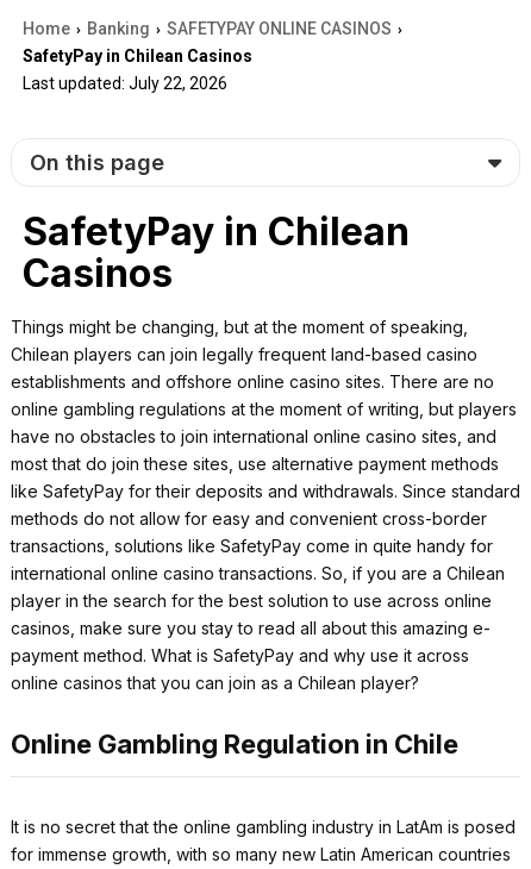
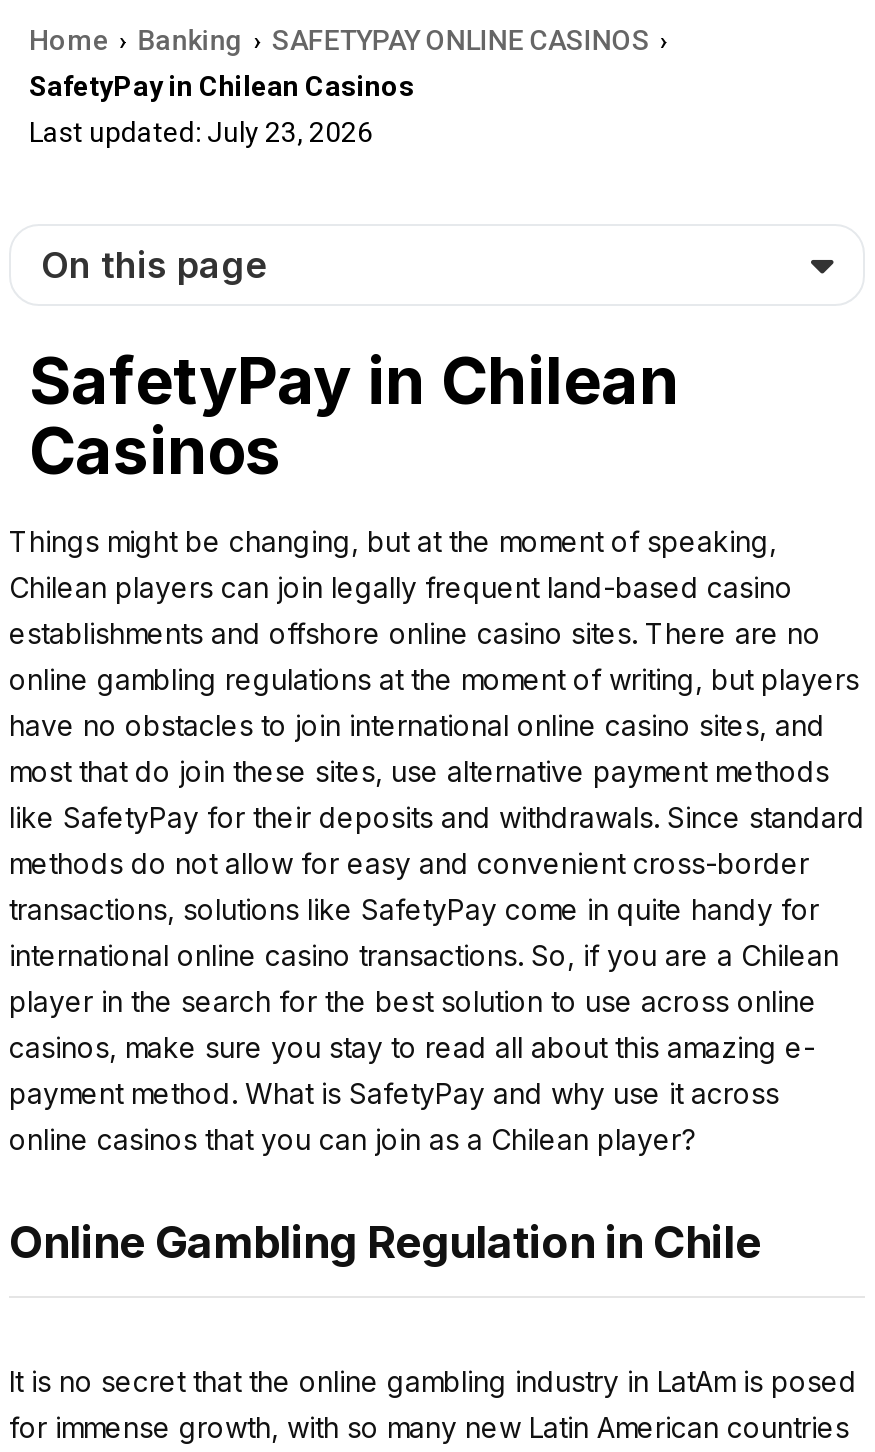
[23,74,227,93] Last updated: July 22, 2026 -> [29,116,373,148] Last updated: July 23, 2026

